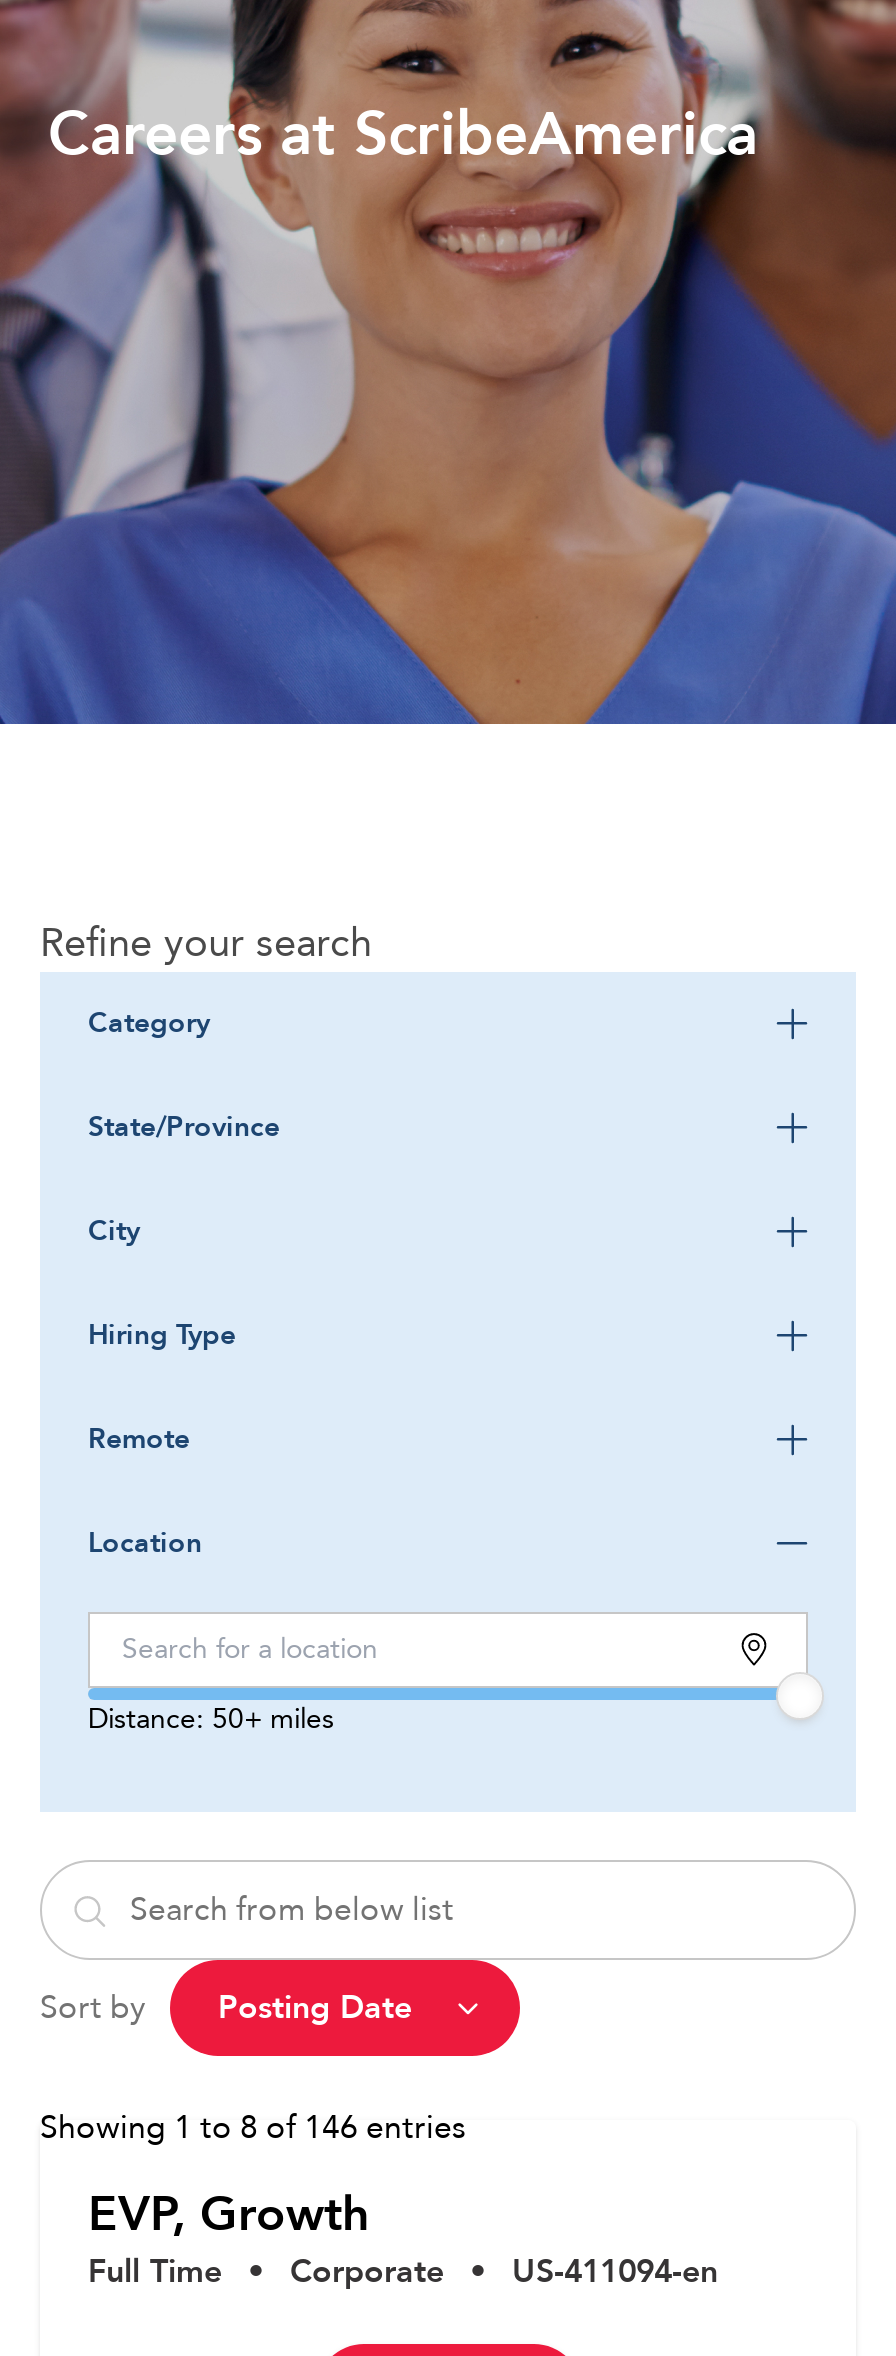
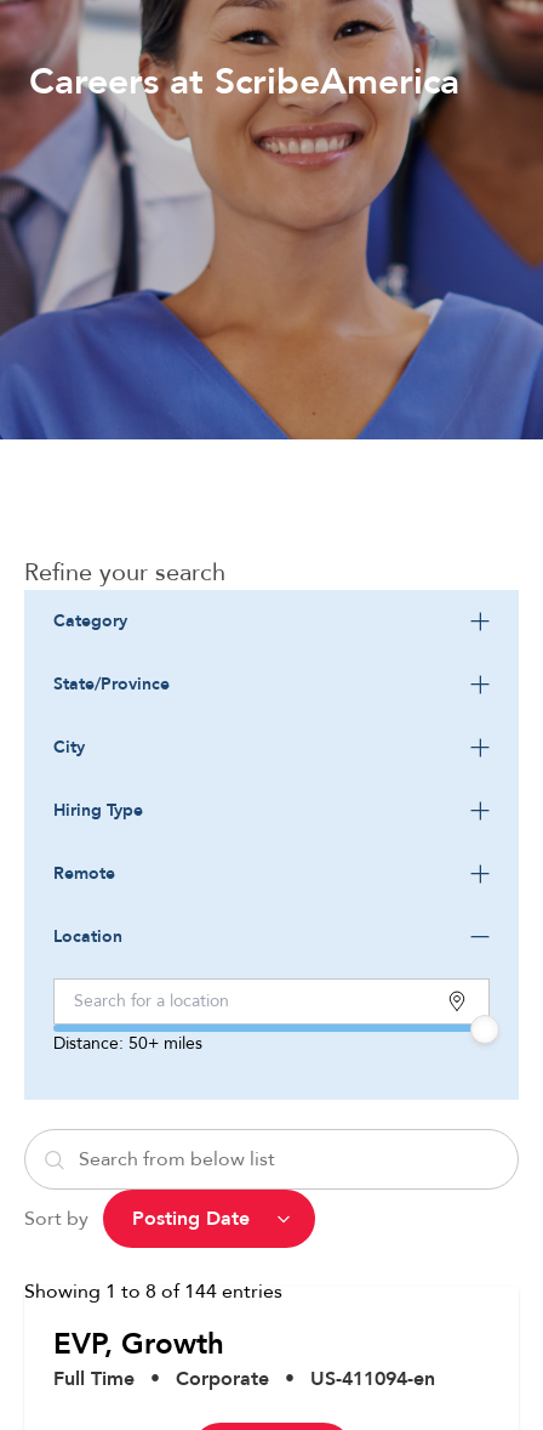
[40,2106,466,2150] Showing 1 to 8 of 146 entries -> [24,1278,282,1305] Showing 1 to 8 of 144 entries

